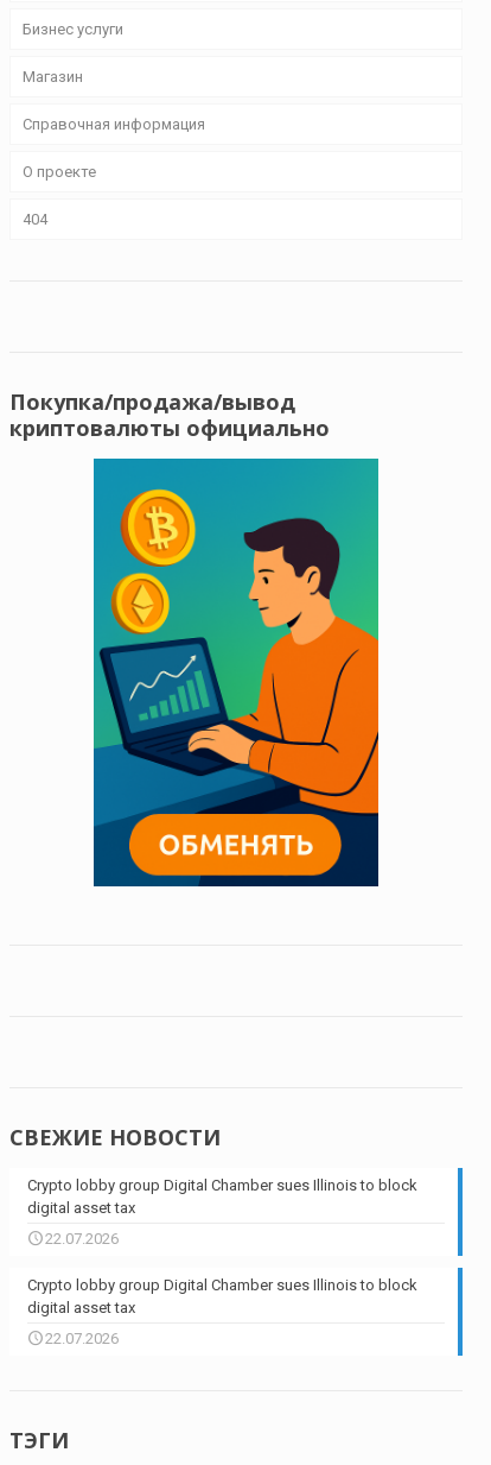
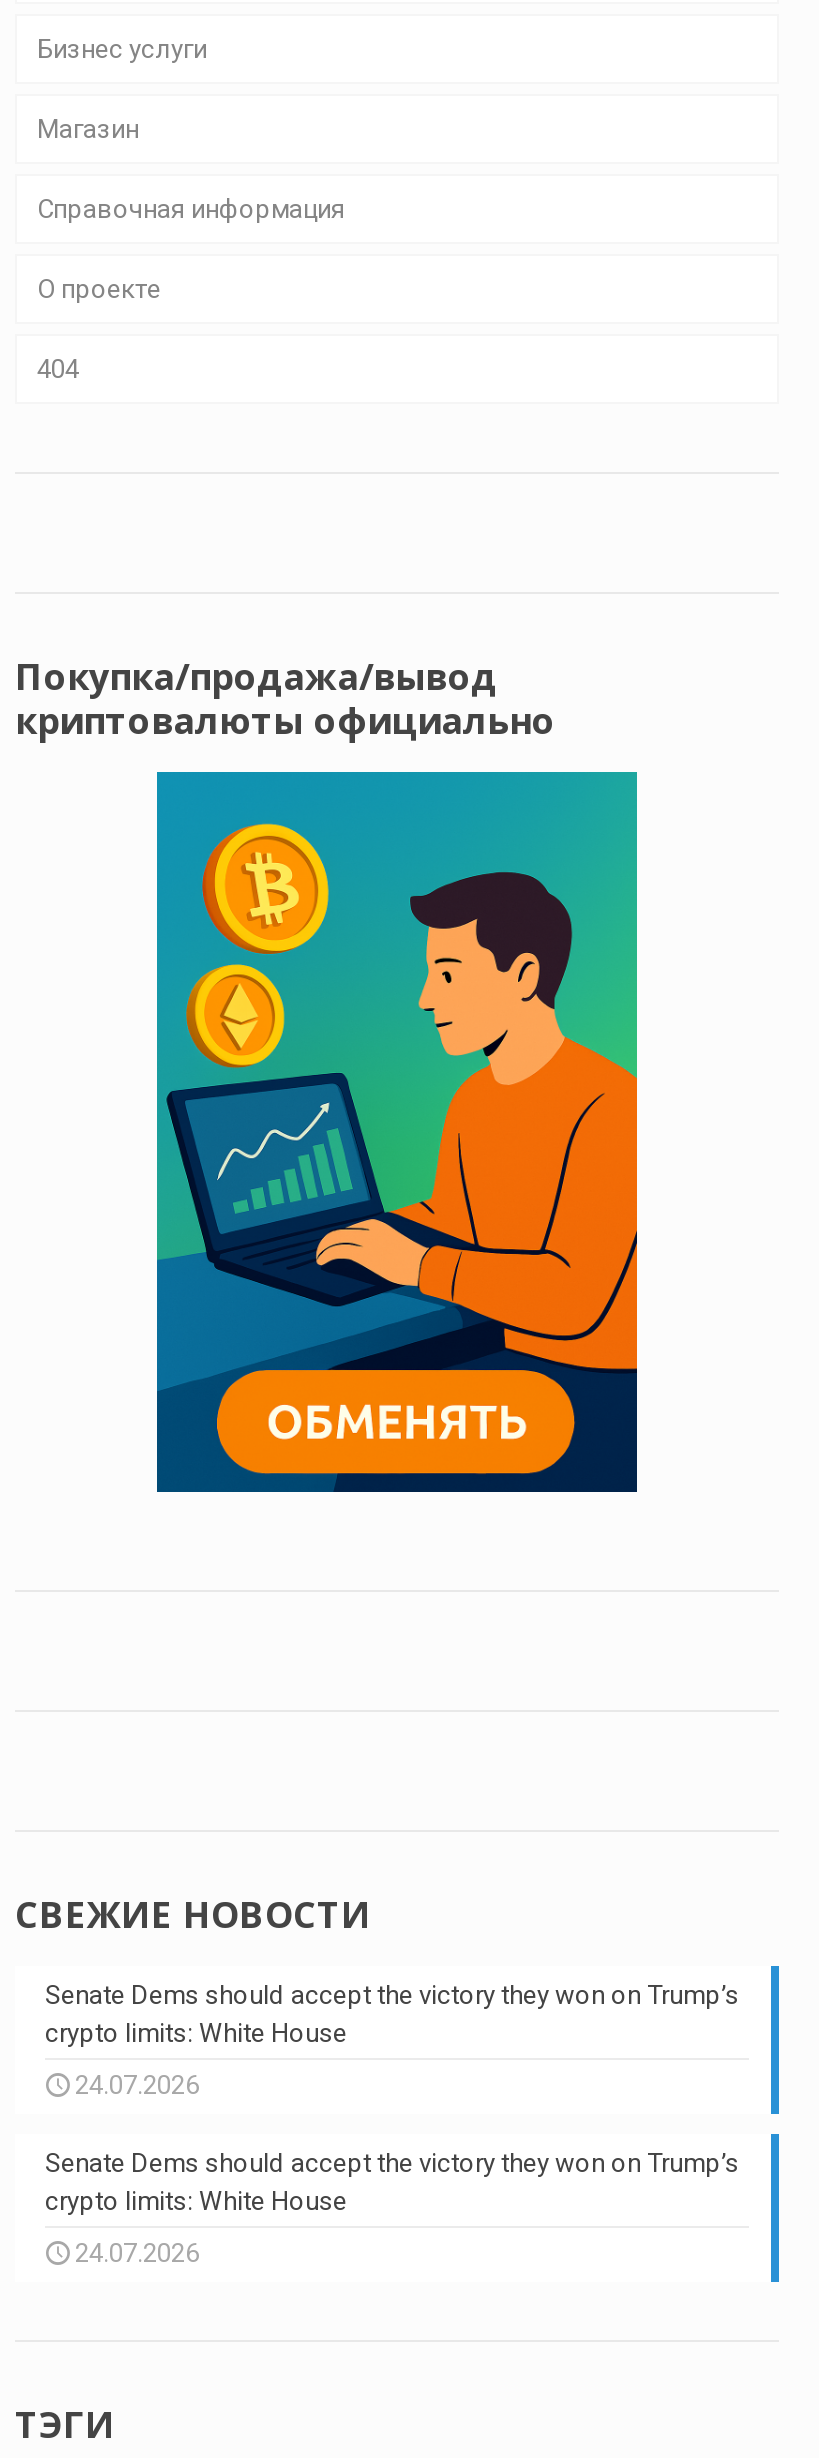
[27,1176,417,1217] Crypto lobby group Digital Chamber sues Illinois to block | digital asset tax -> [45,1980,739,2048] Senate Dems should accept the victory they won on Trump’s | crypto limits: White House
[45,1230,119,1248] 22.07.2026 -> [75,2070,199,2100] 24.07.2026
[27,1276,417,1316] Crypto lobby group Digital Chamber sues Illinois to block | digital asset tax -> [45,2148,739,2216] Senate Dems should accept the victory they won on Trump’s | crypto limits: White House
[45,1330,119,1347] 22.07.2026 -> [75,2238,199,2268] 24.07.2026

